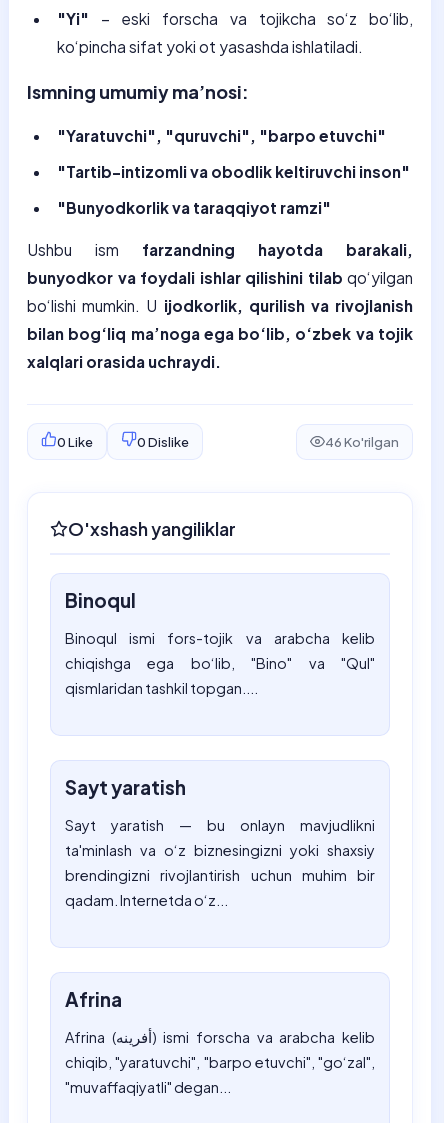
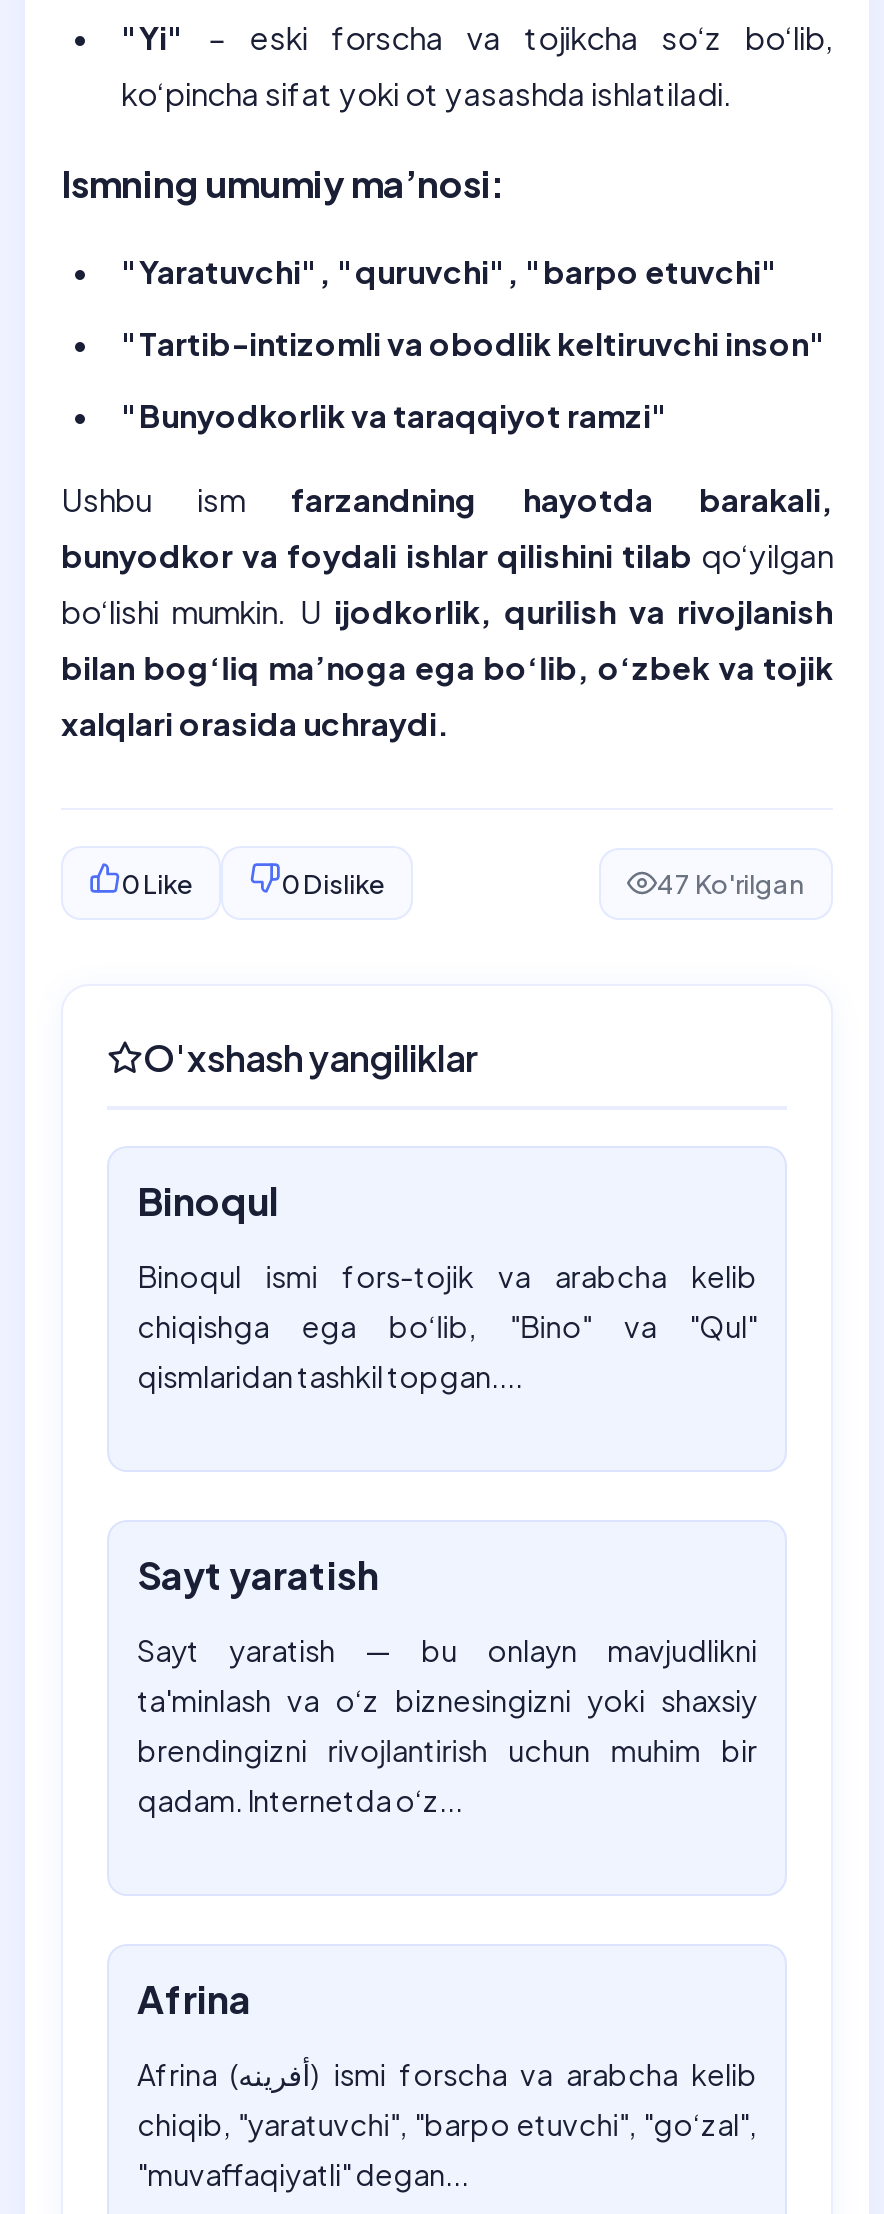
[325,434,399,450] 46 Ko'rilgan -> [657,868,805,900] 47 Ko'rilgan

